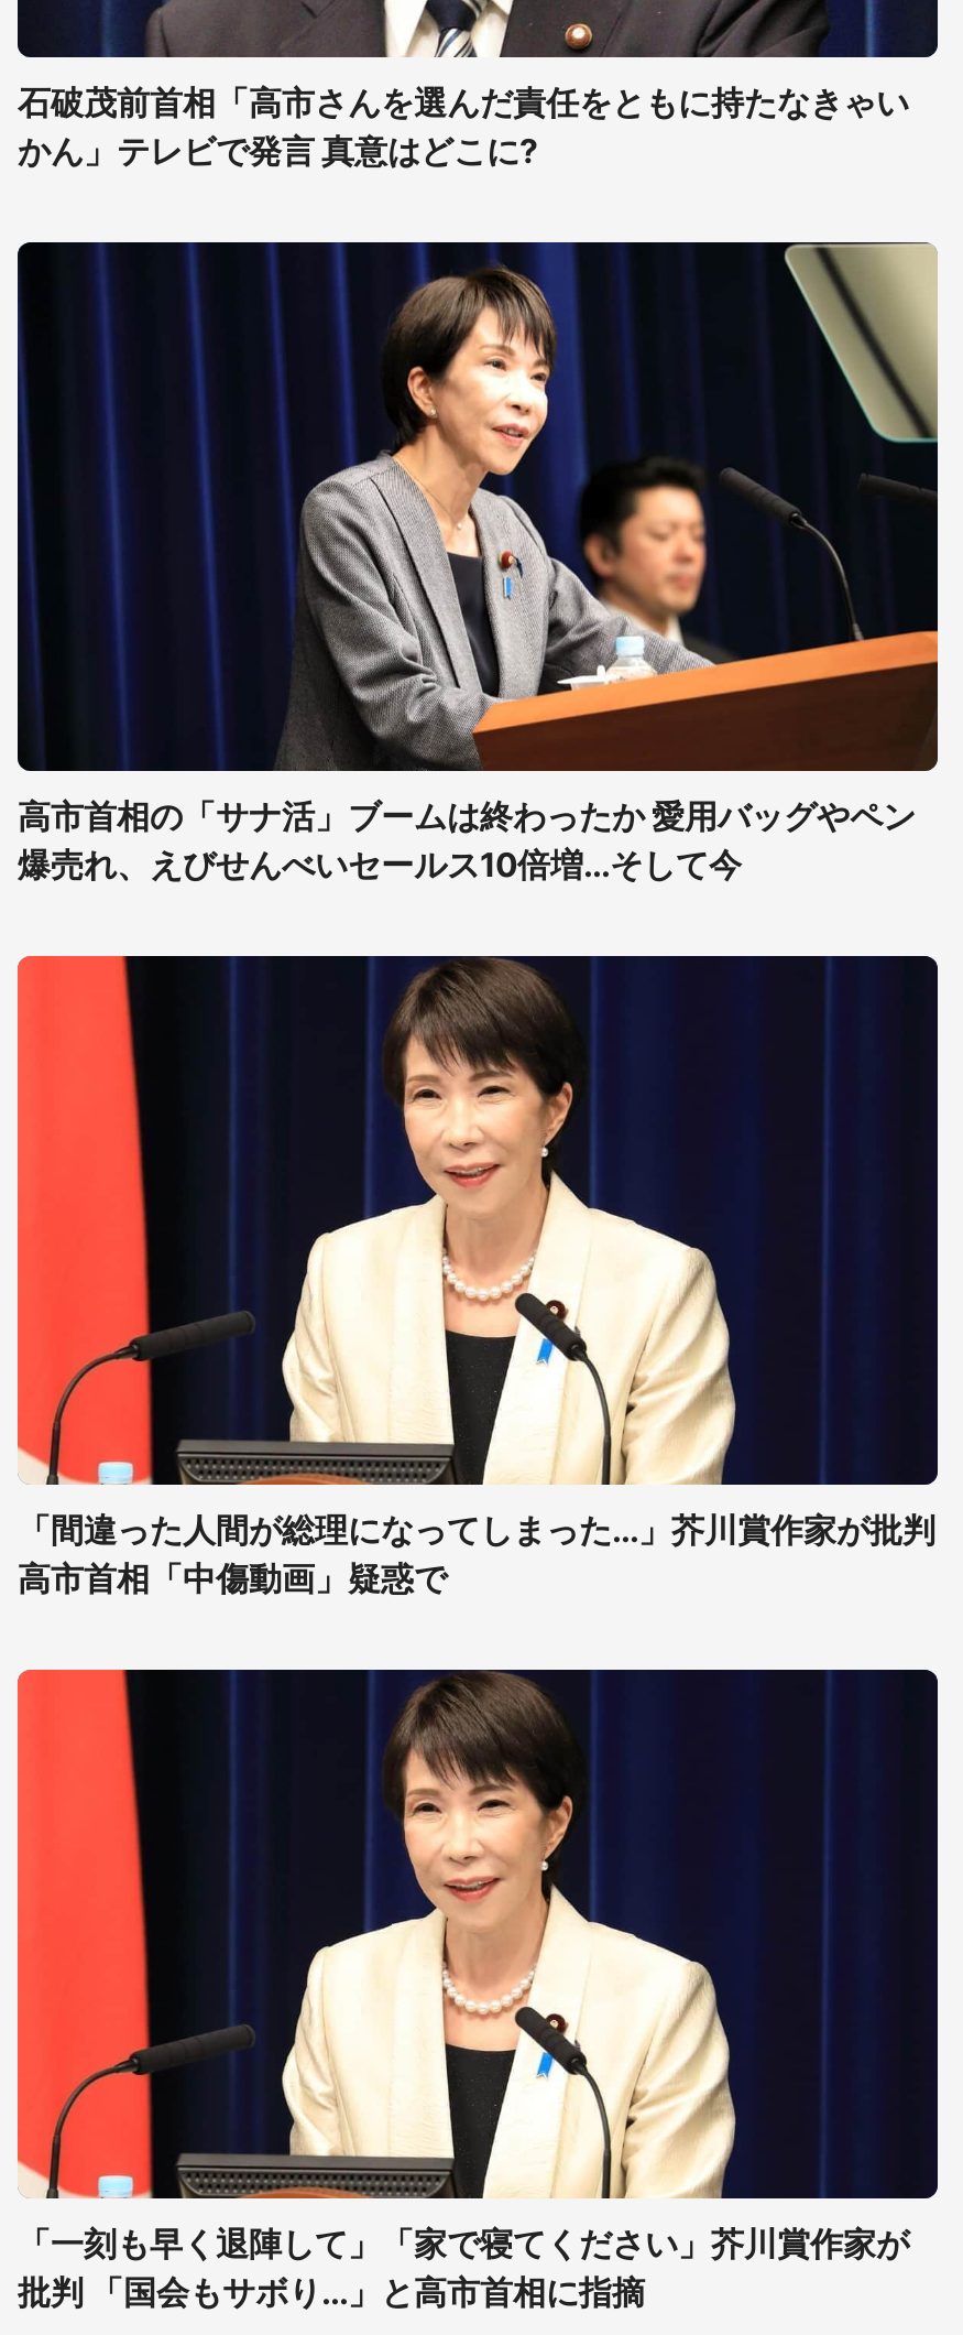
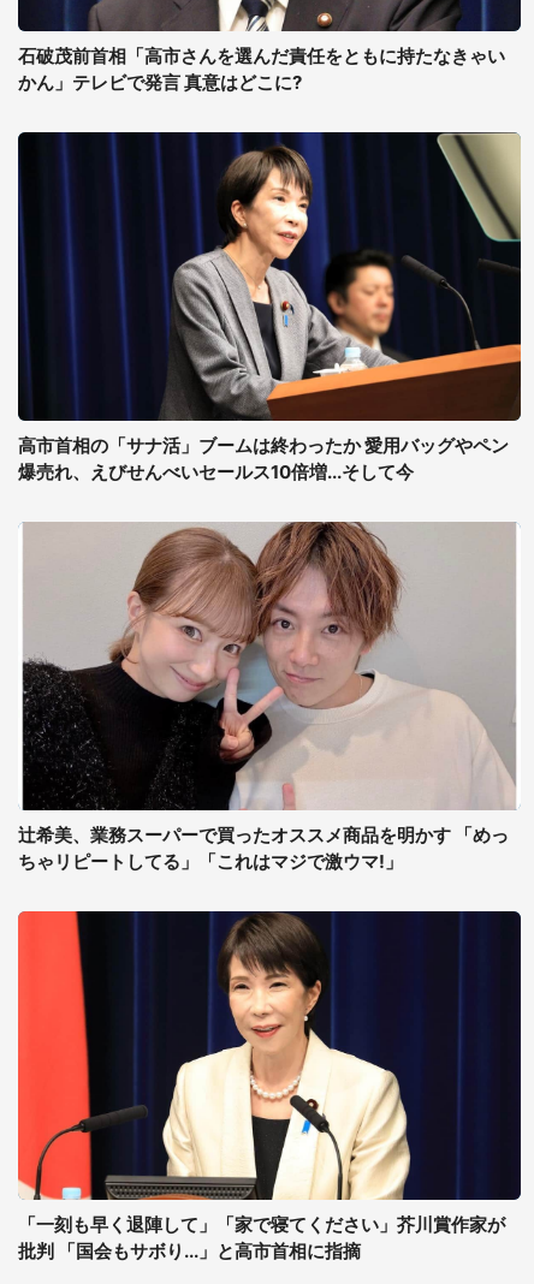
[15,954,940,1599] [image] | 「間違った人間が総理になってしまった...」芥川賞作家が批判 | 高市首相「中傷動画」疑惑で -> [18,521,521,873] [image] | 辻希美、業務スーパーで買ったオススメ商品を明かす 「めっ | ちゃリピートしてる」「これはマジで激ウマ!」

